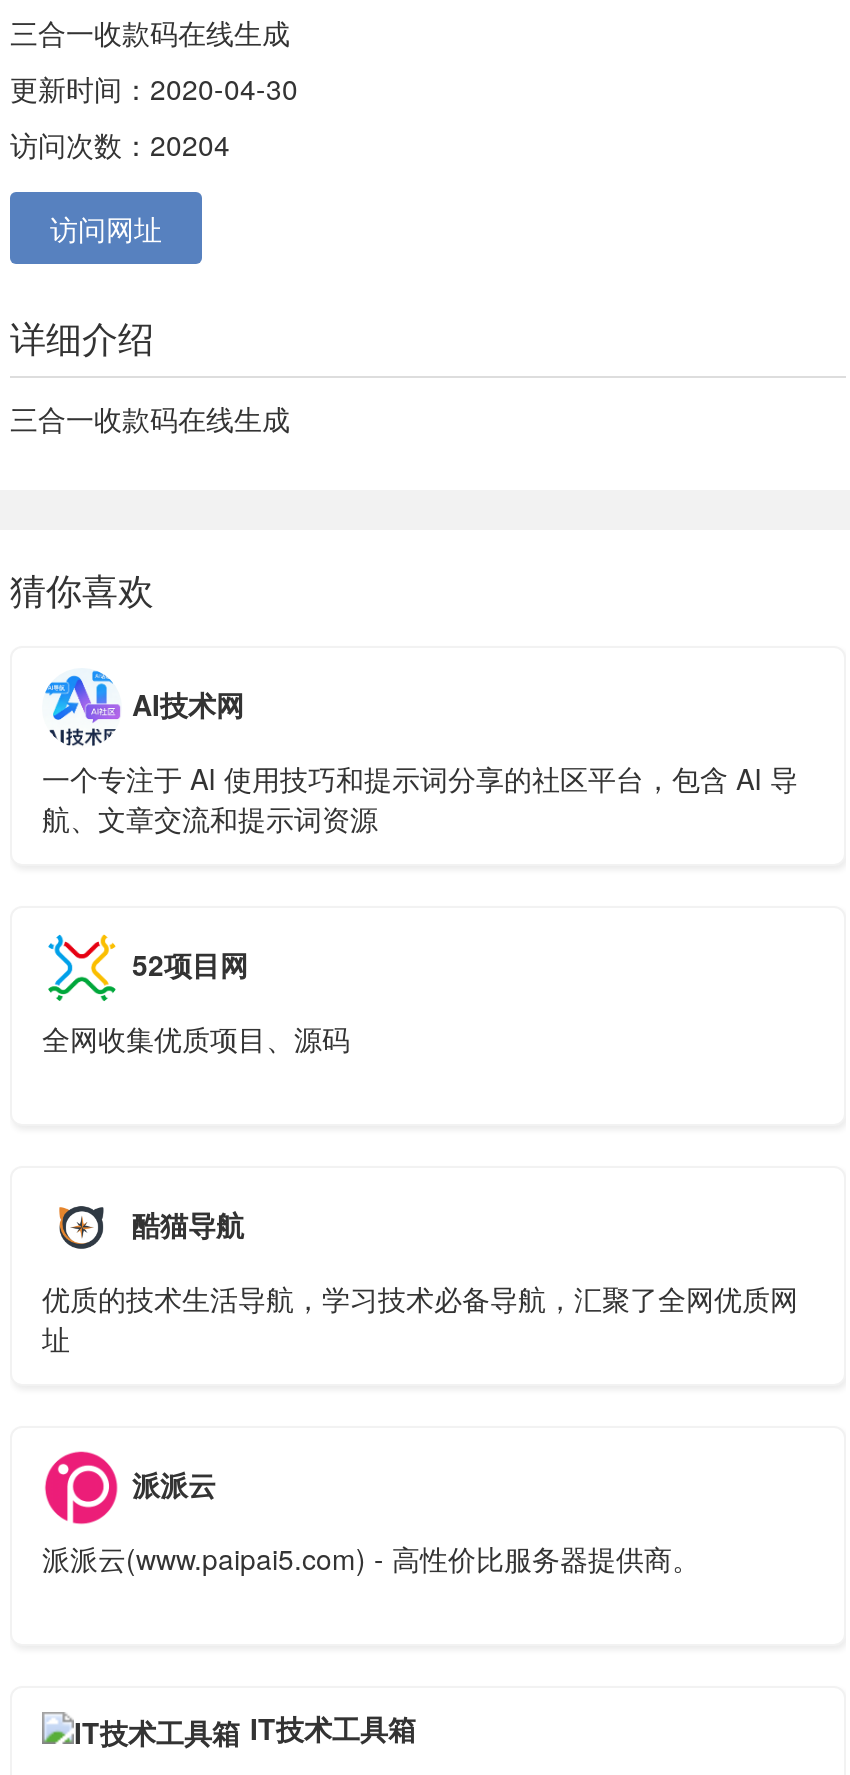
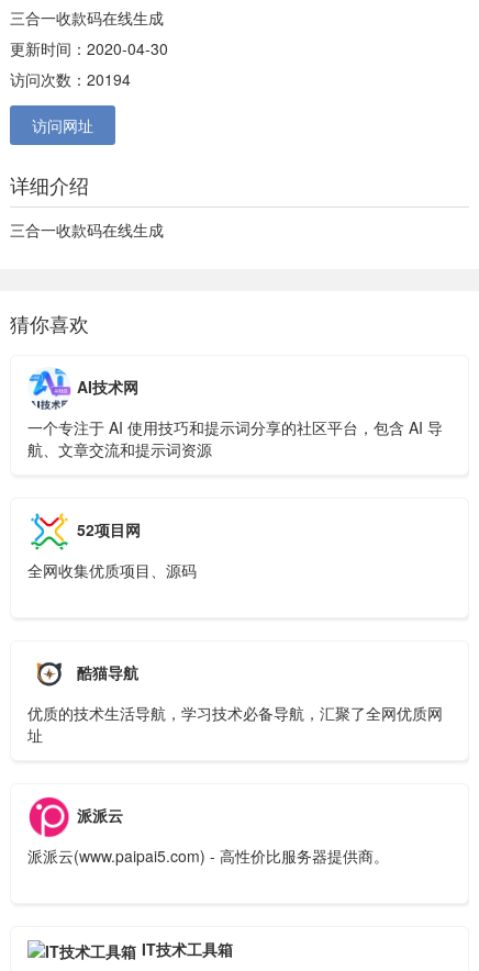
[10,124,230,164] 访问次数：20204 -> [10,68,131,90] 访问次数：20194

